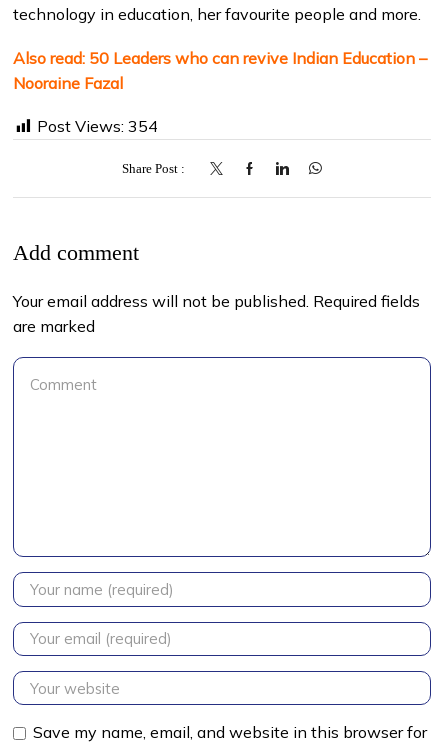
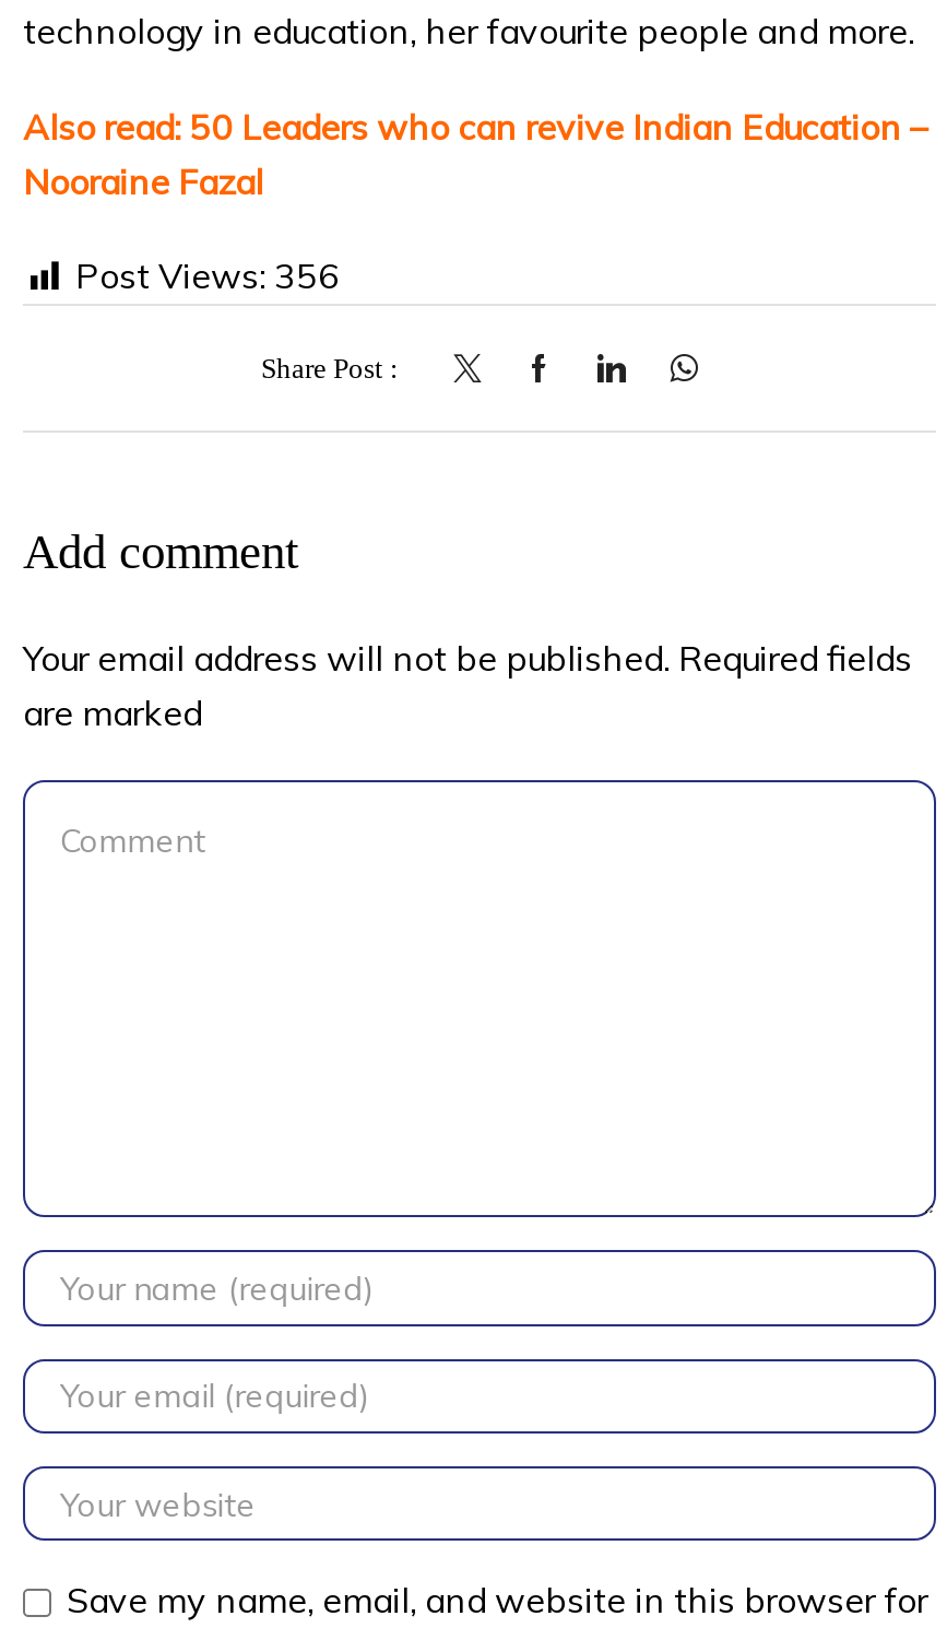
[37,116,158,136] Post Views: 354 -> [75,254,340,298] Post Views: 356

